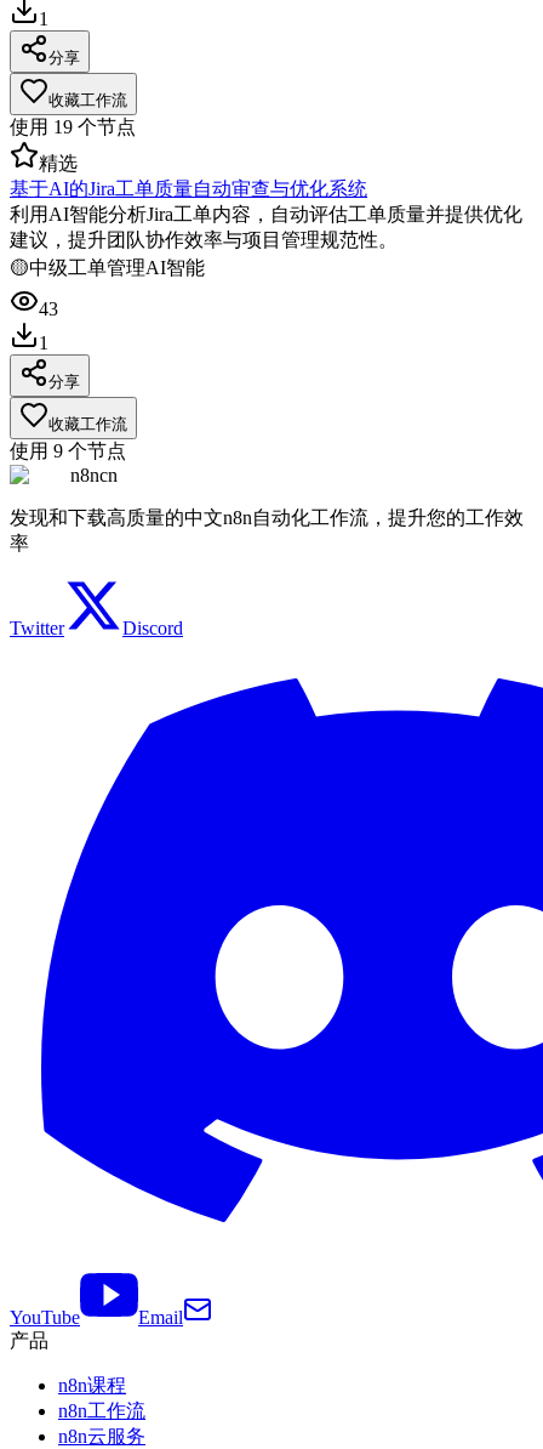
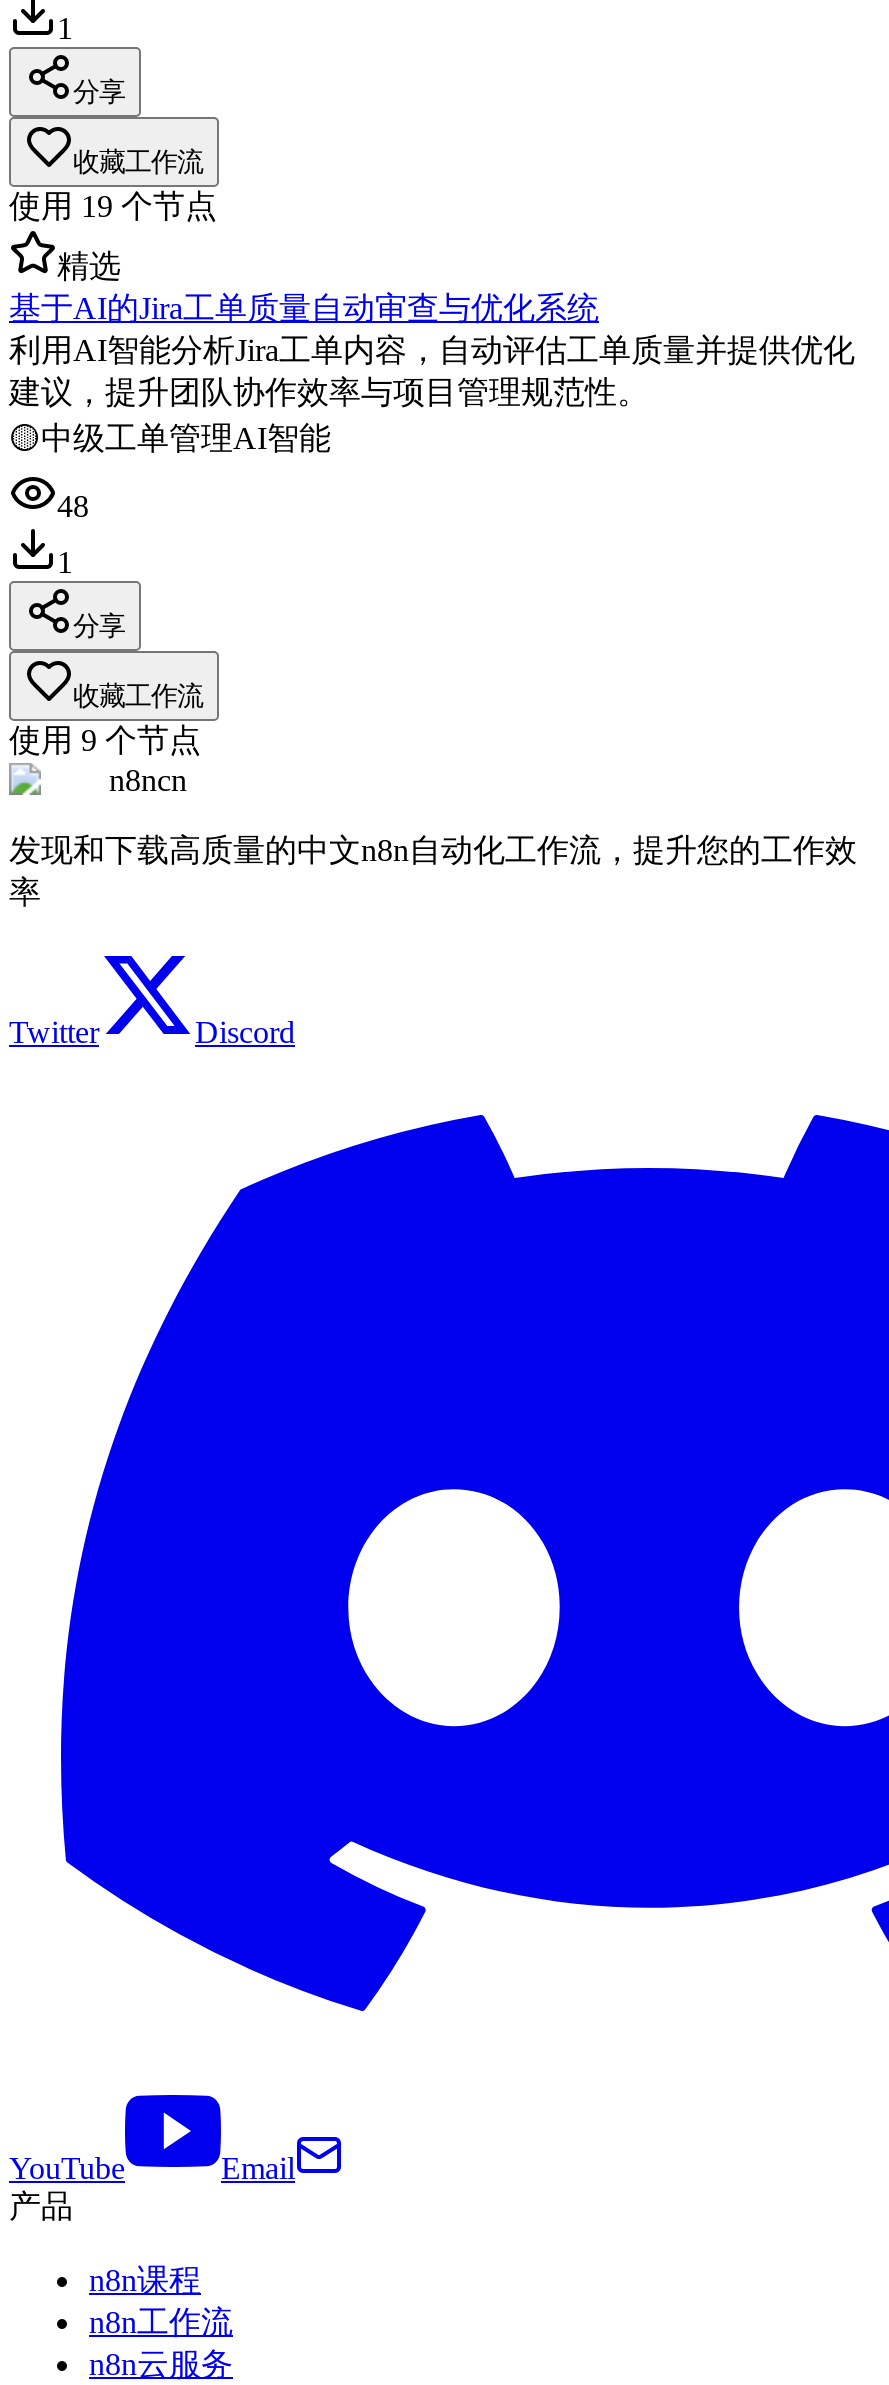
[39,298,58,319] 43 -> [57,488,89,522] 48

